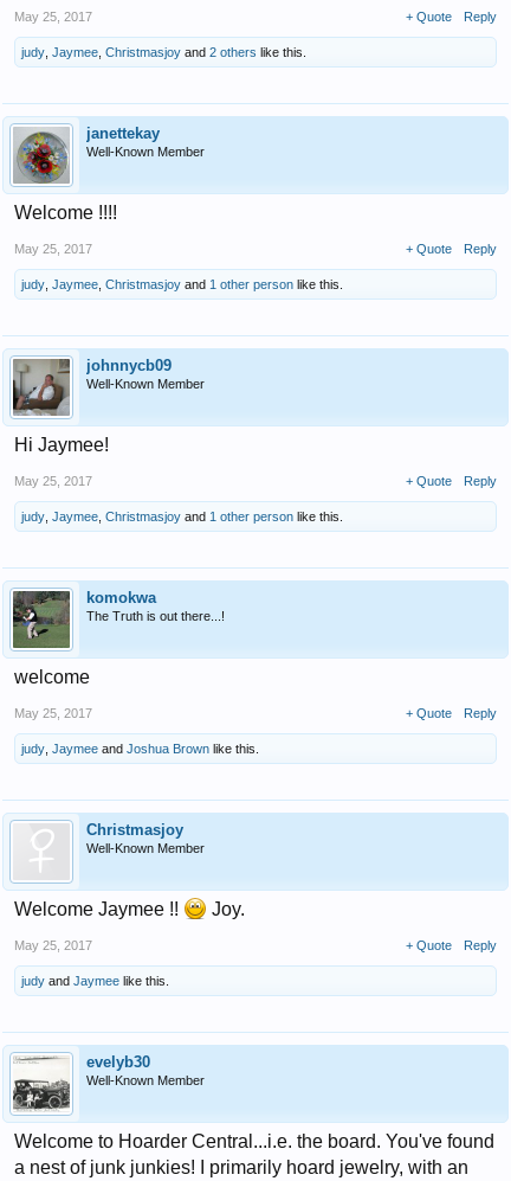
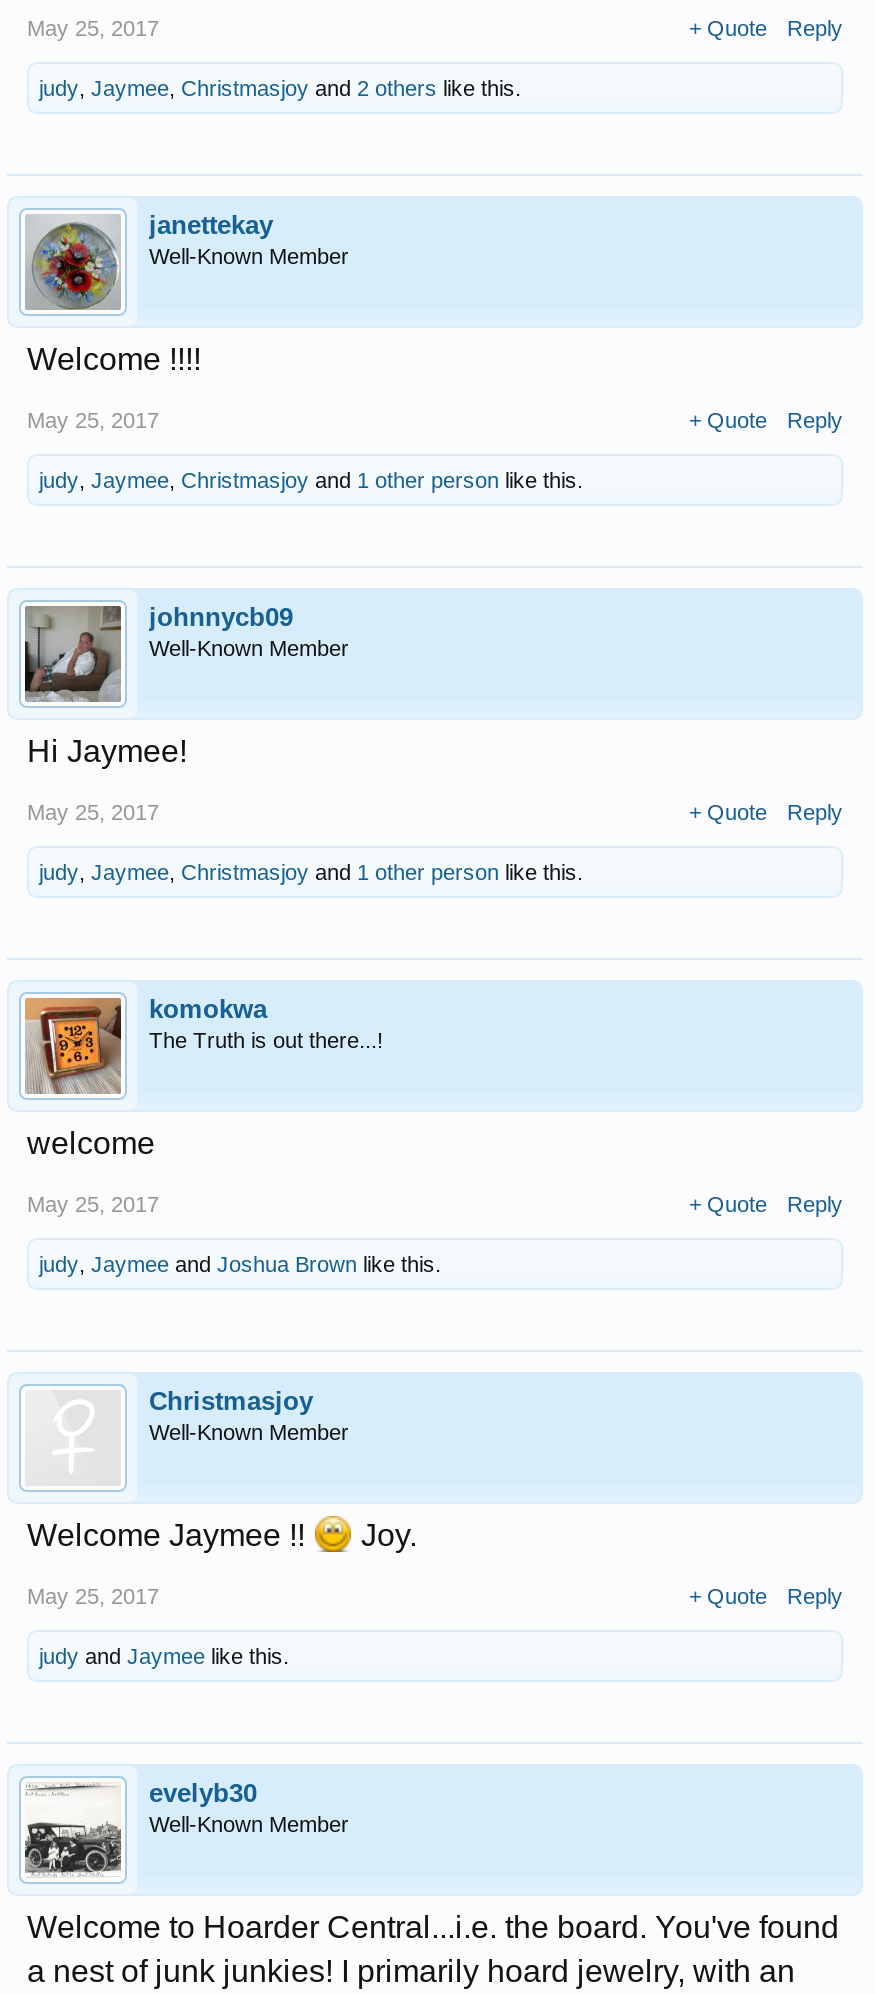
[12,590,71,648] [image] -> [23,996,123,1096] [image]

